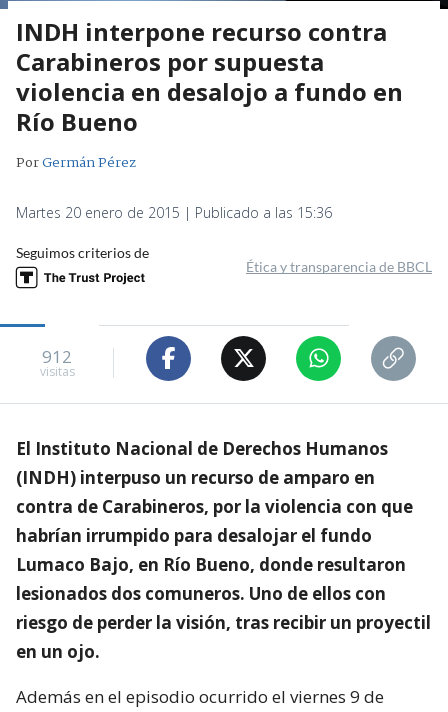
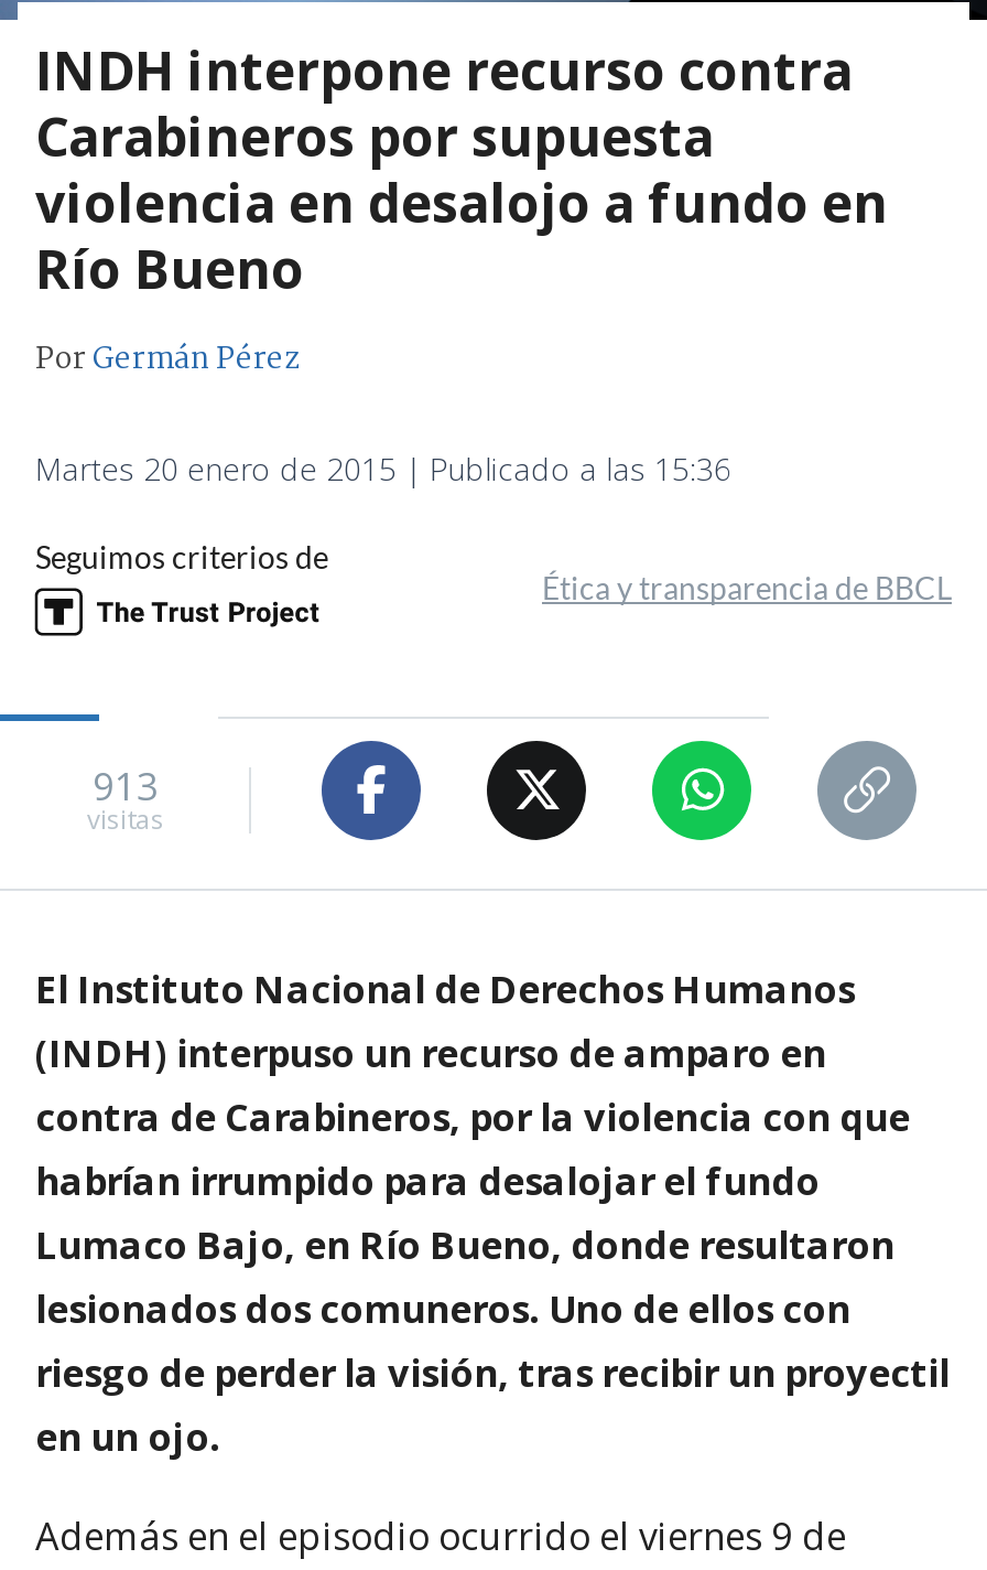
[42,345,72,368] 912 -> [93,761,159,812] 913

